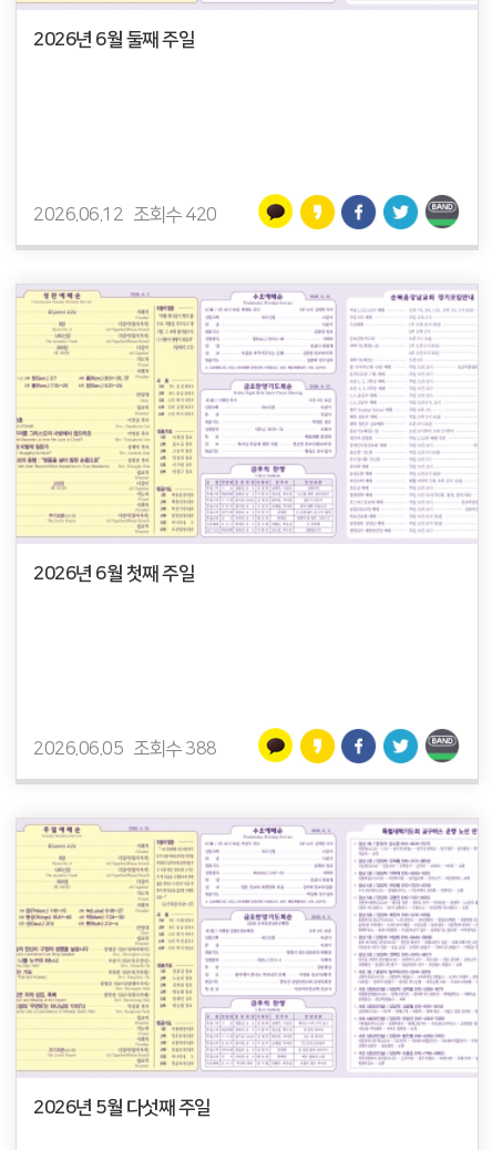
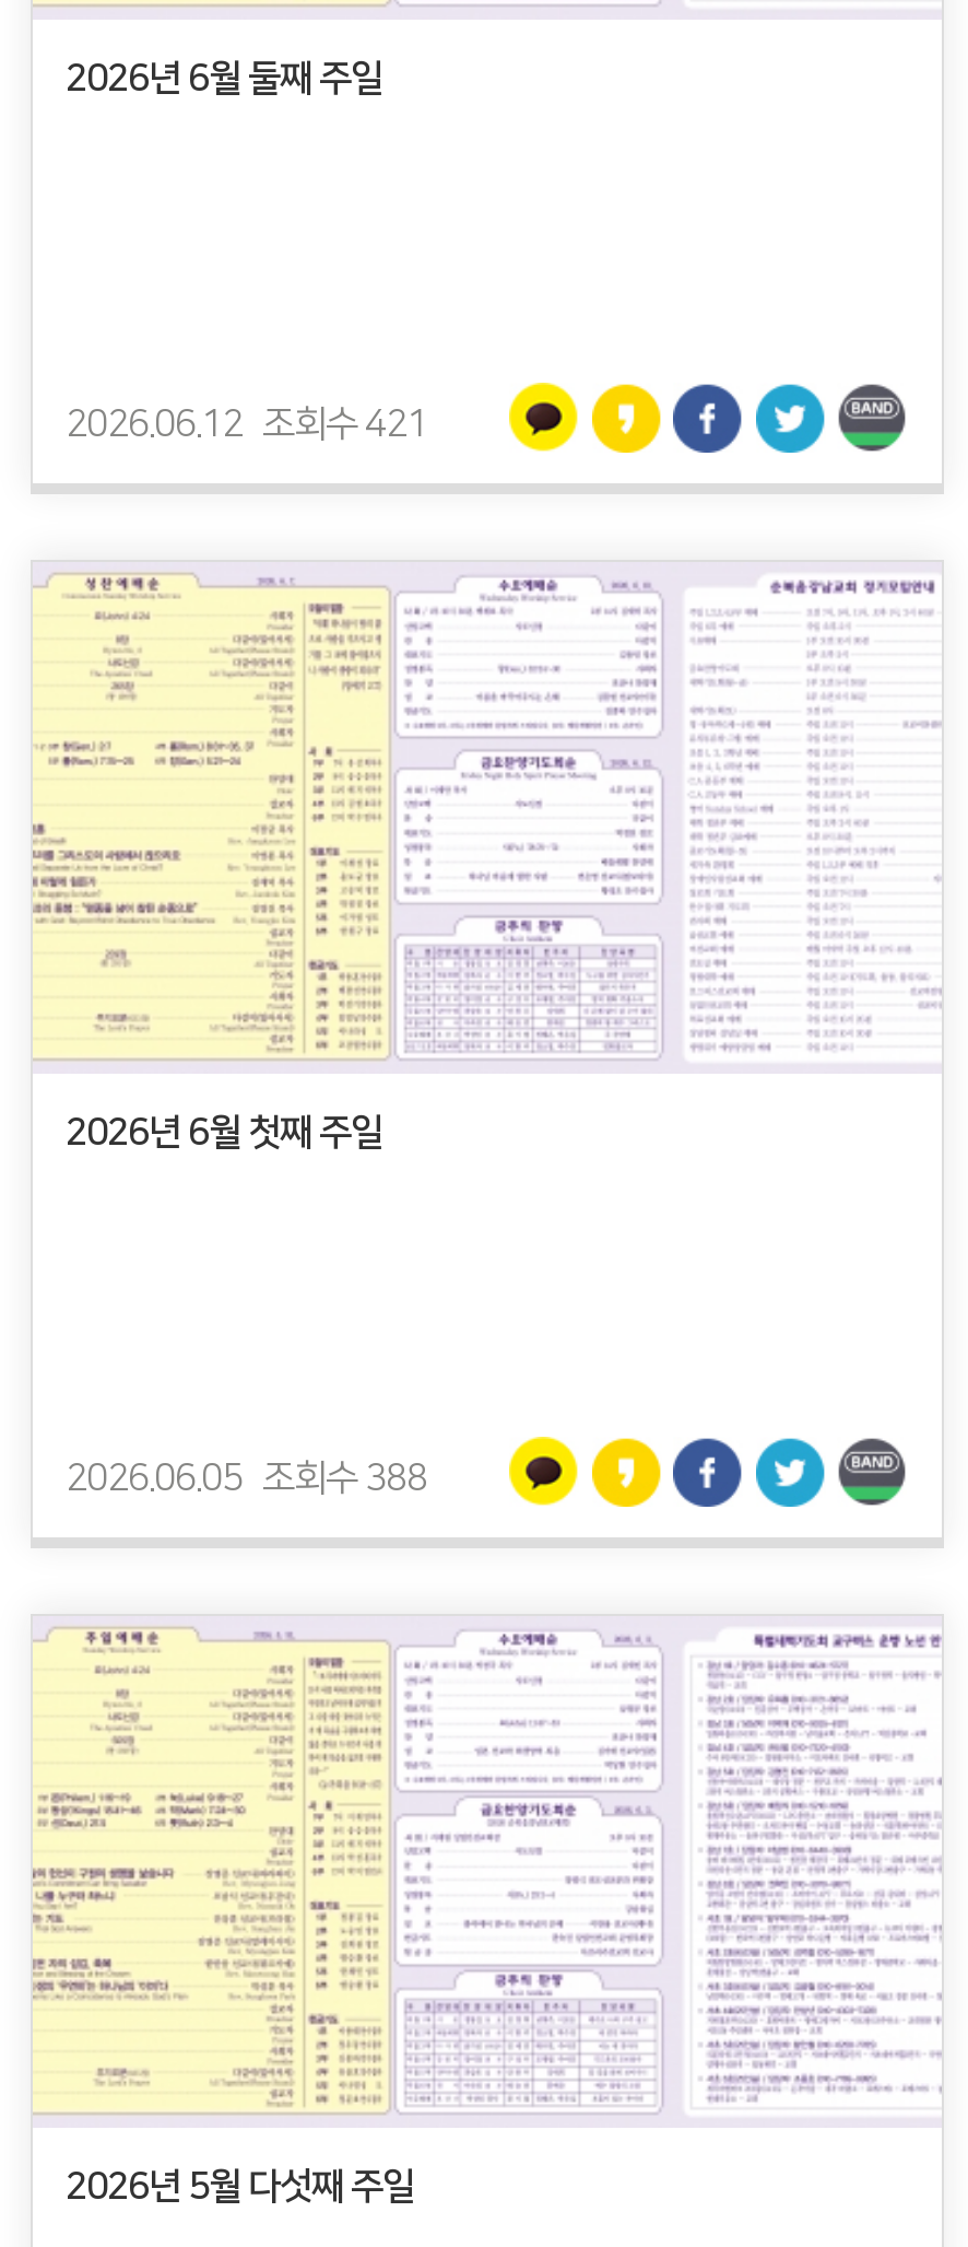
[33,205,217,225] 2026.06.12 조회수 420 -> [66,404,427,443] 2026.06.12 조회수 421

